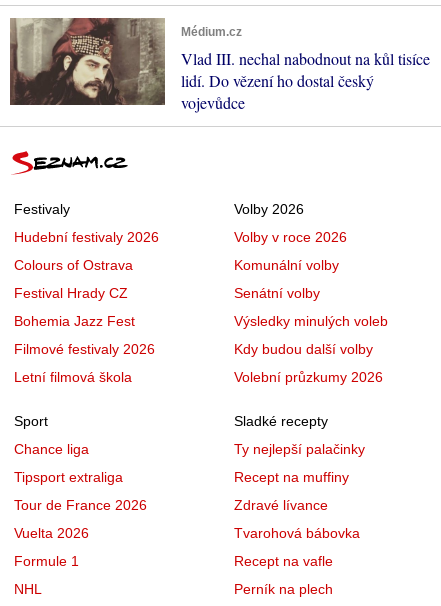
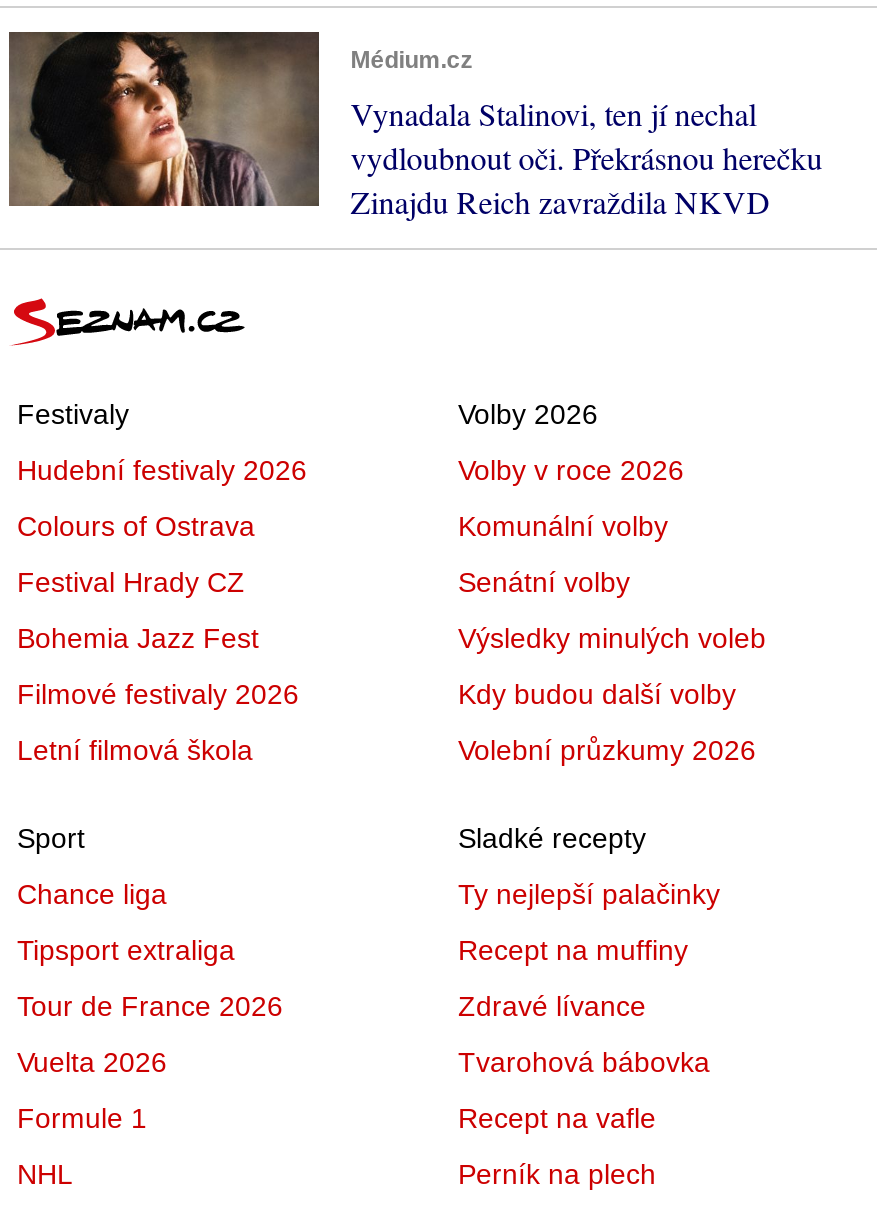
[10,17,430,113] [image] | Vlad III. nechal nabodnout na kůl tisíce | lidí. Do vězení ho dostal český | vojevůdce -> [9,31,822,222] [image] | Vynadala Stalinovi, ten jí nechal | vydloubnout oči. Překrásnou herečku | Zinajdu Reich zavraždila NKVD

